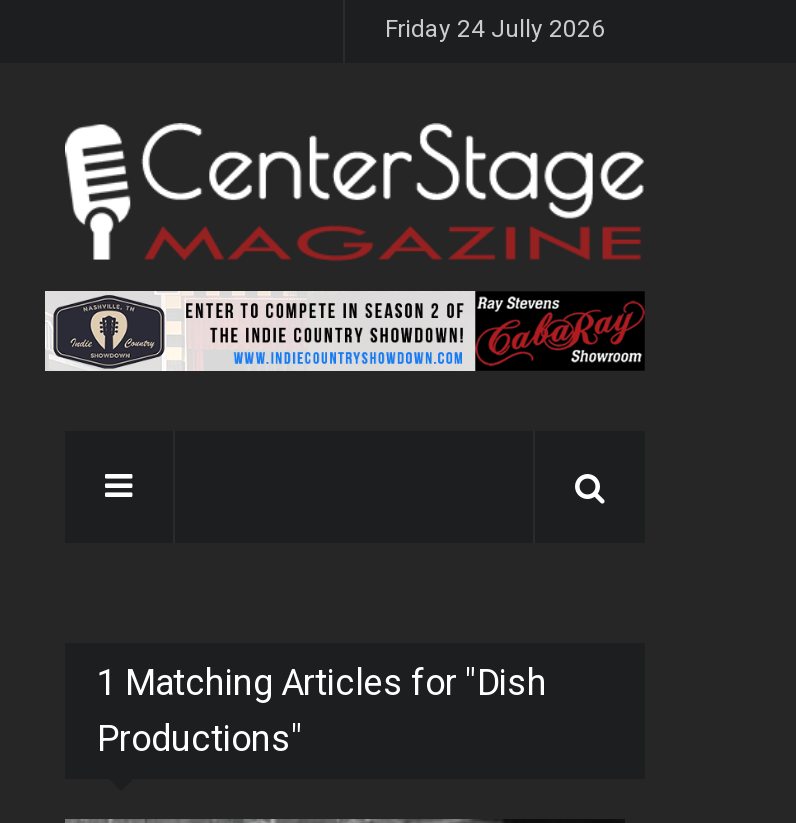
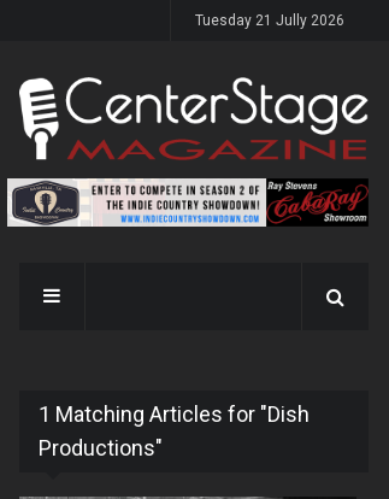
[385,15,605,43] Friday 24 Jully 2026 -> [195,12,344,29] Tuesday 21 Jully 2026

